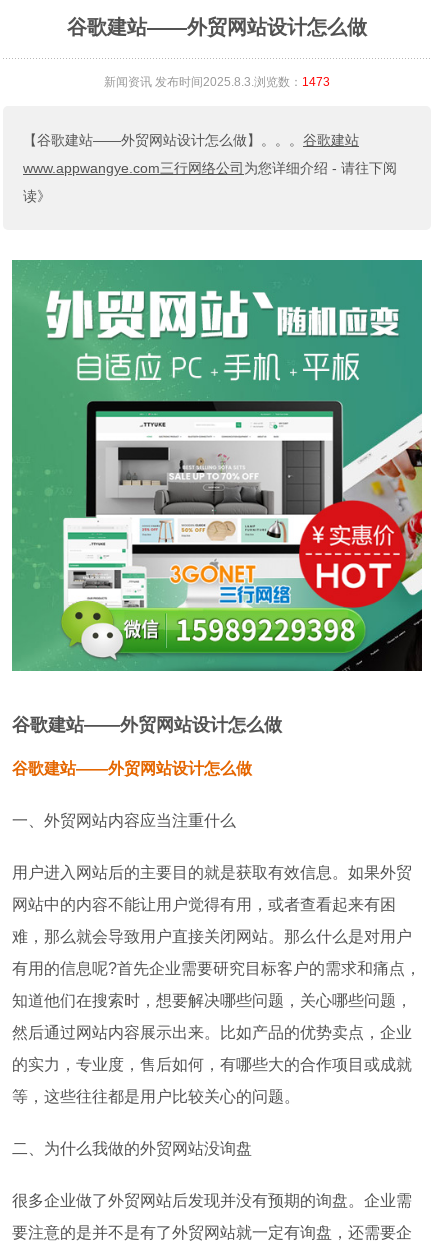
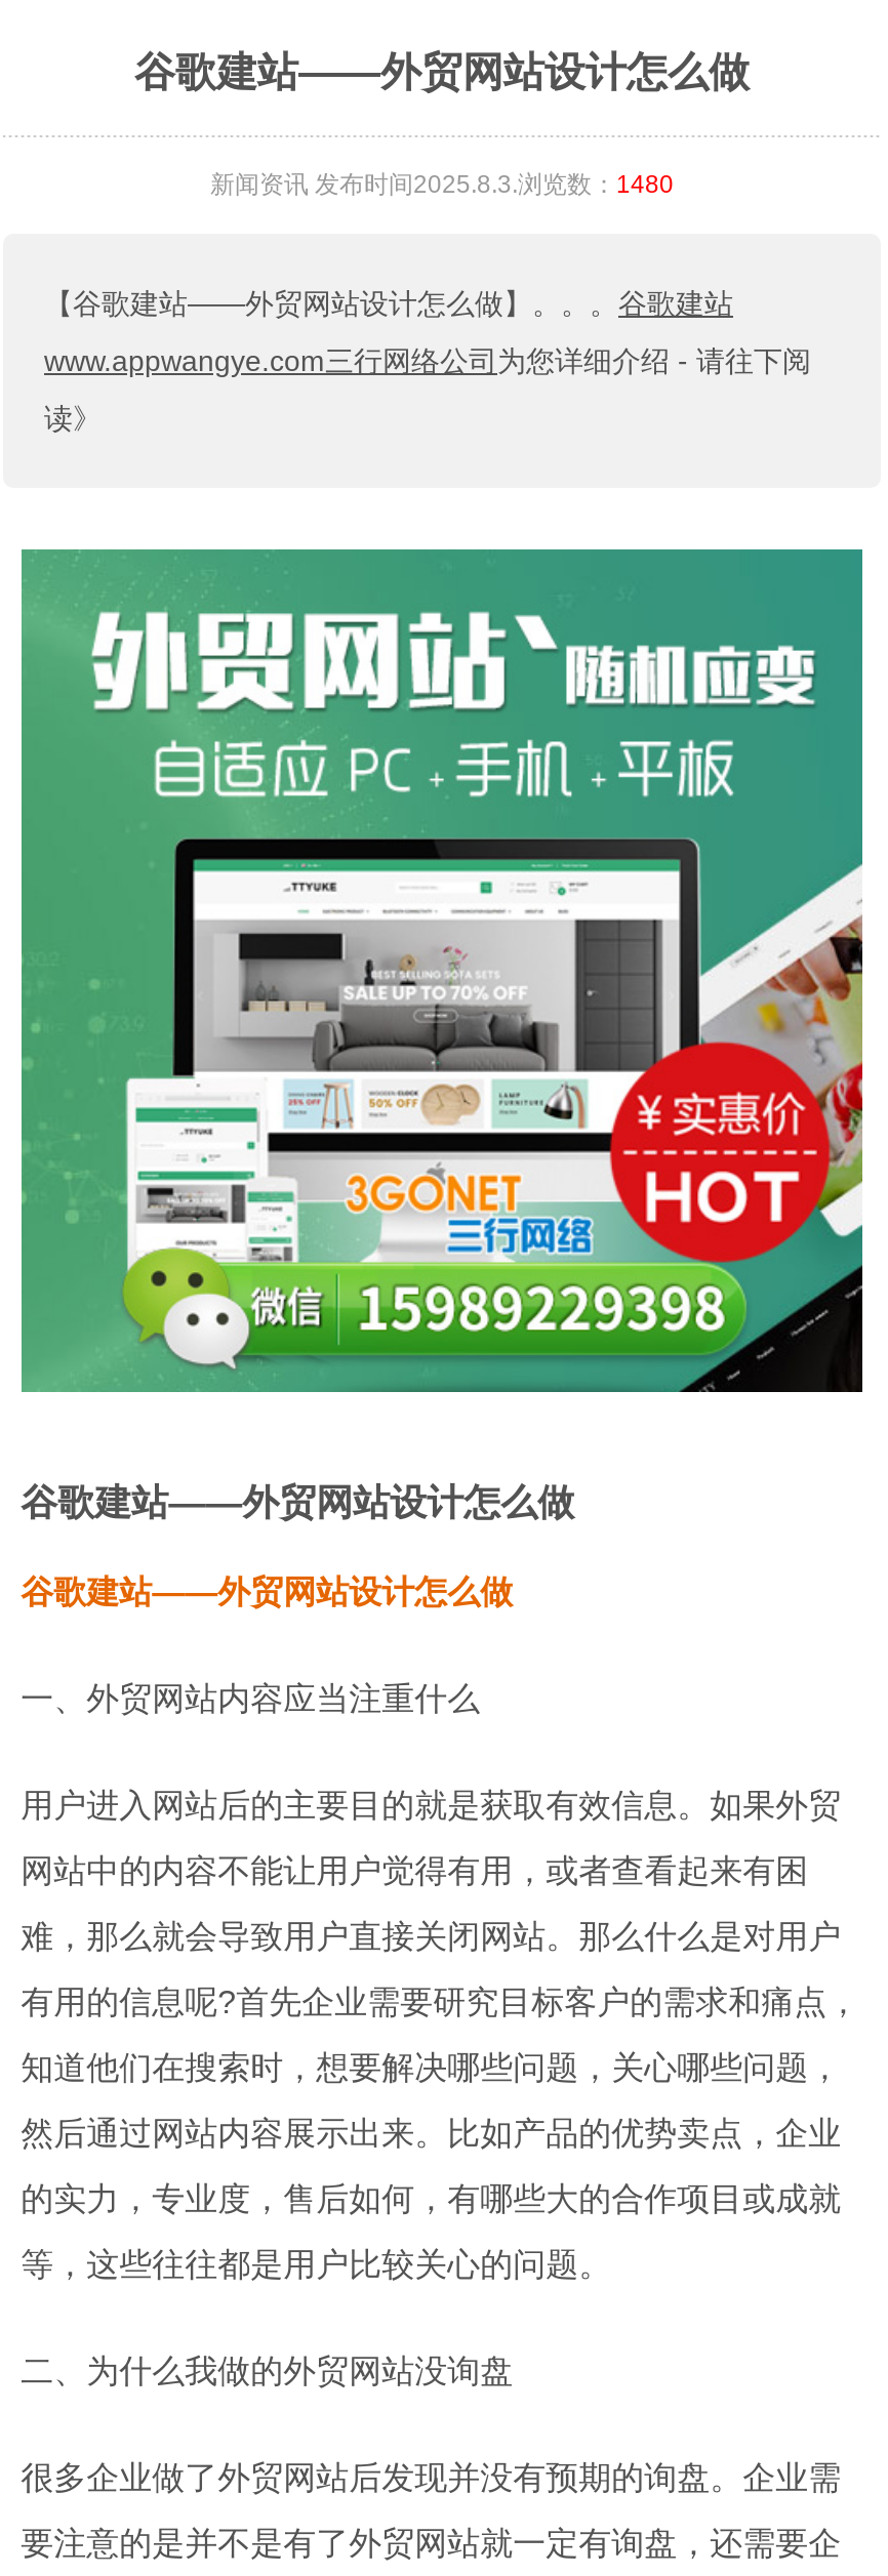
[104,75,330,89] 新闻资讯发布时间2025.8.3.浏览数：1473 -> [210,171,674,200] 新闻资讯发布时间2025.8.3.浏览数：1480

